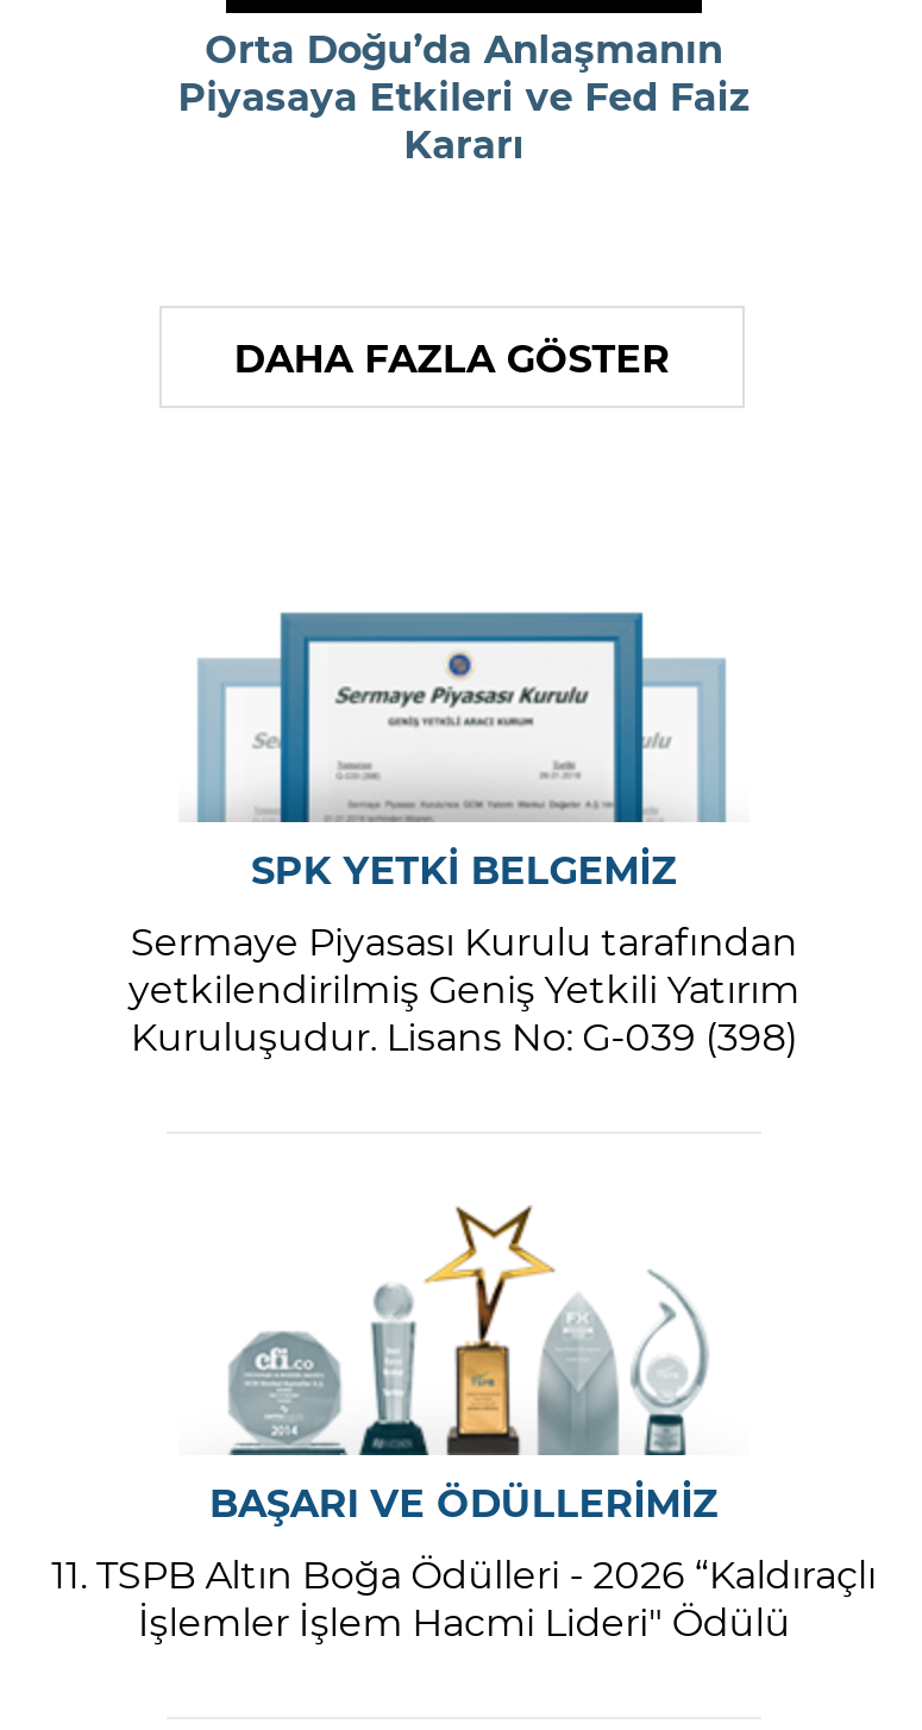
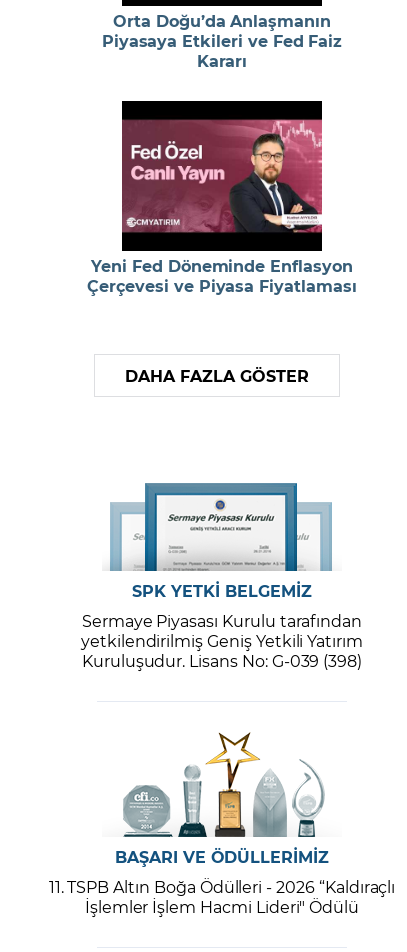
none -> [87,118,357,296] [image] | Yeni Fed Döneminde Enflasyon | Çerçevesi ve Piyasa Fiyatlaması

